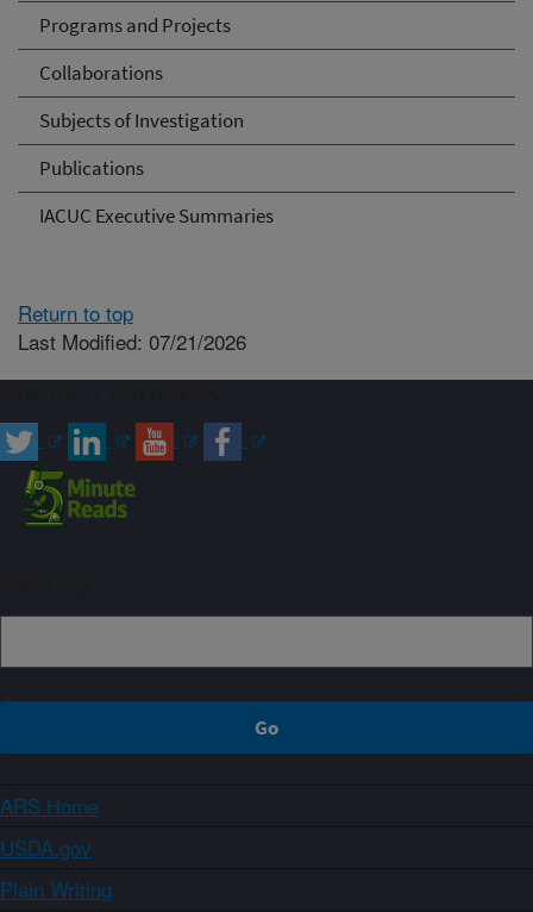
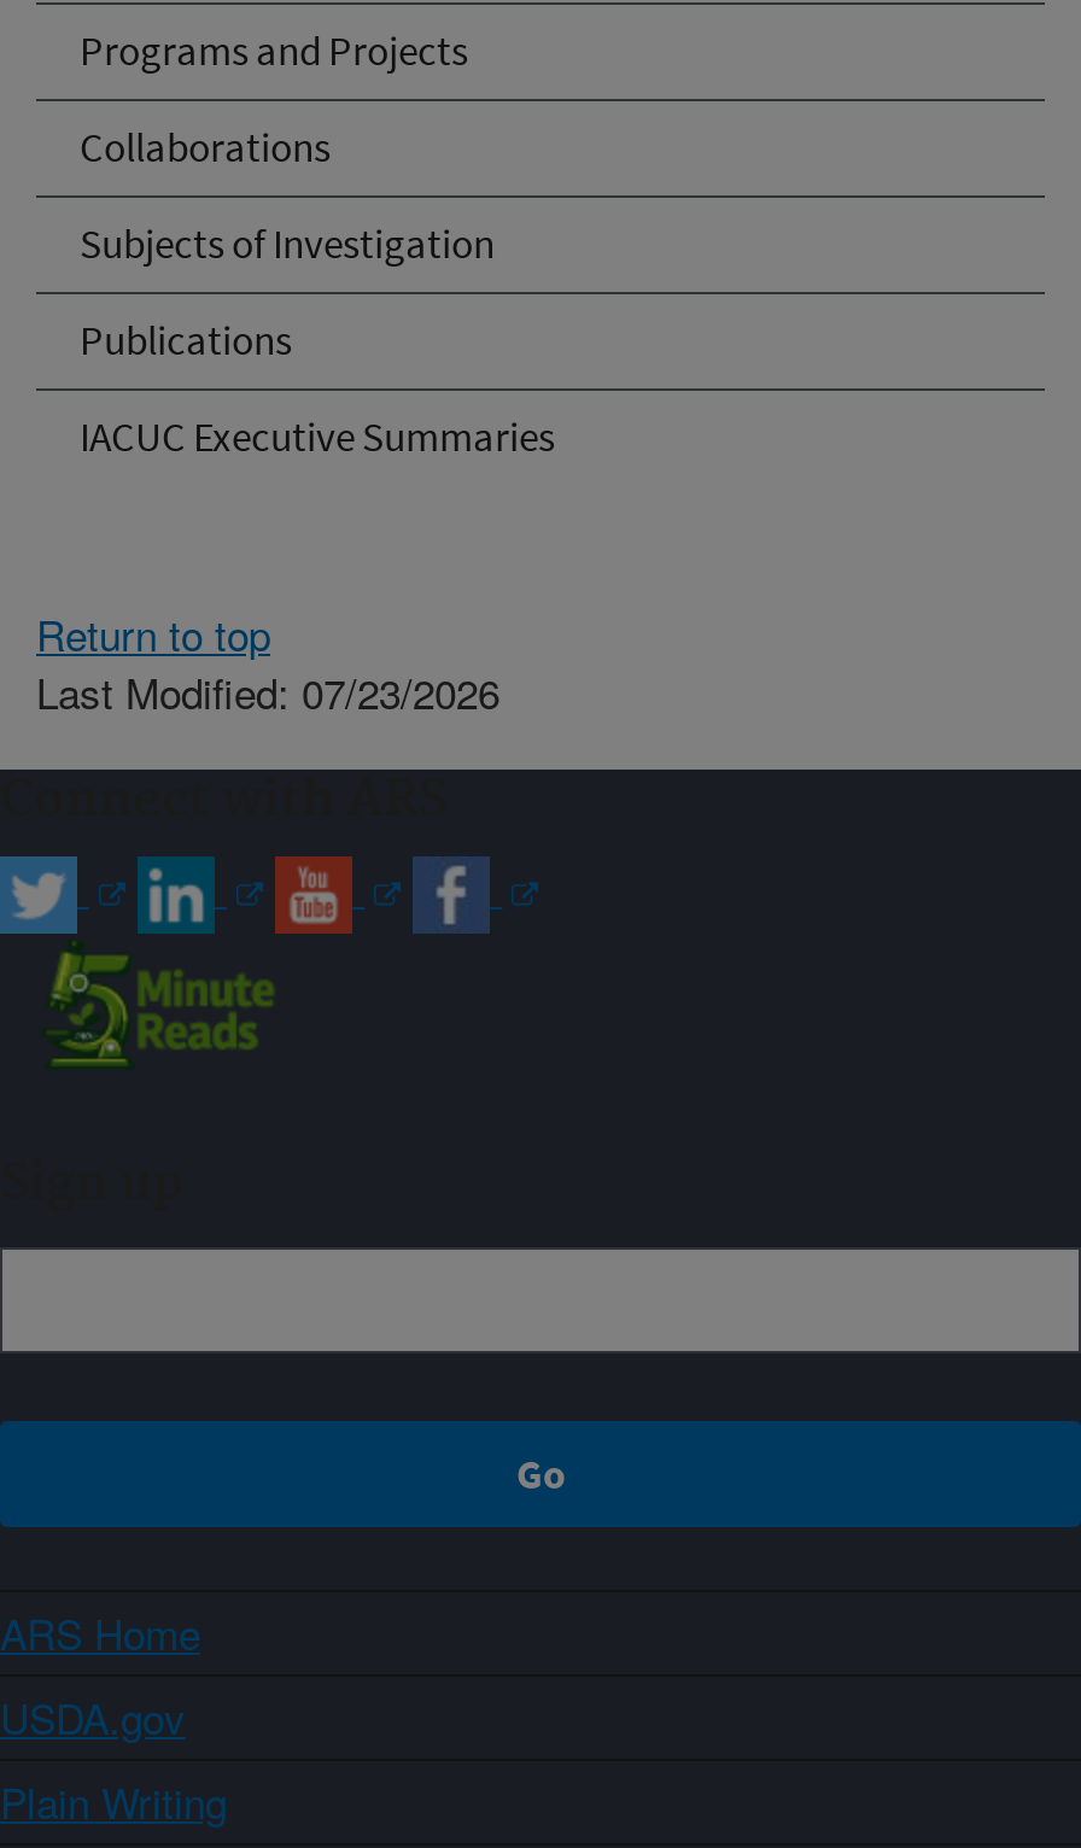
[18,326,246,355] Last Modified: 07/21/2026 -> [36,660,499,720] Last Modified: 07/23/2026

